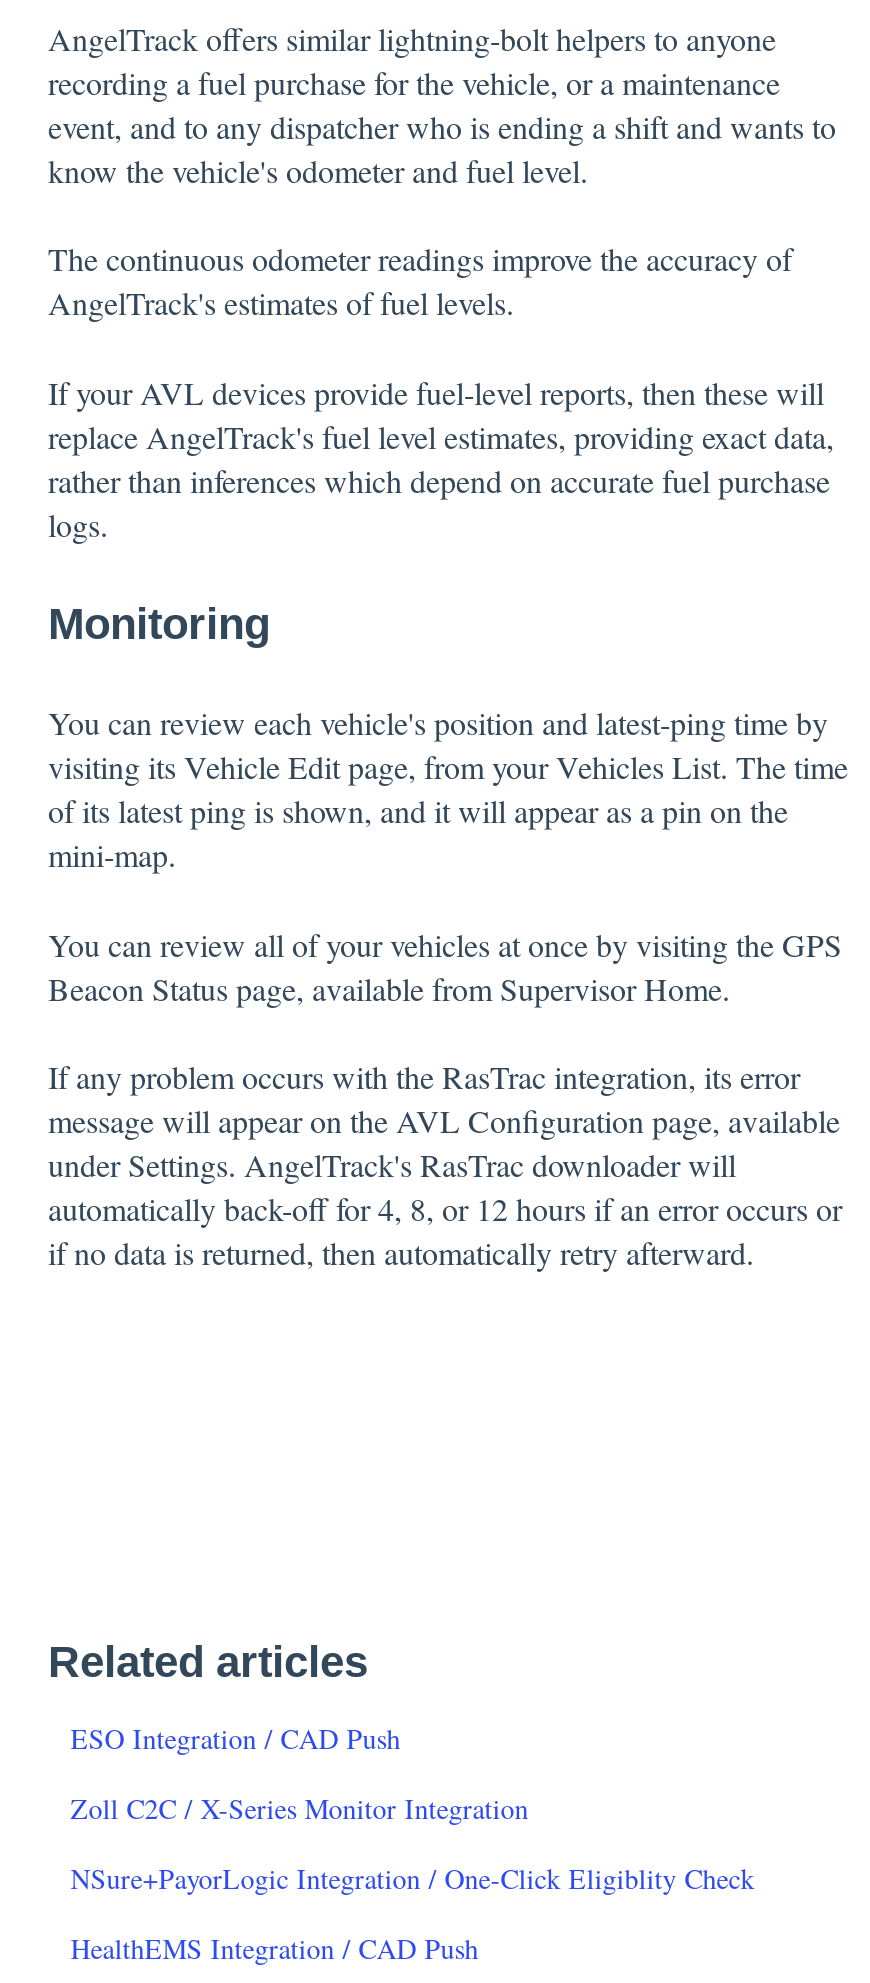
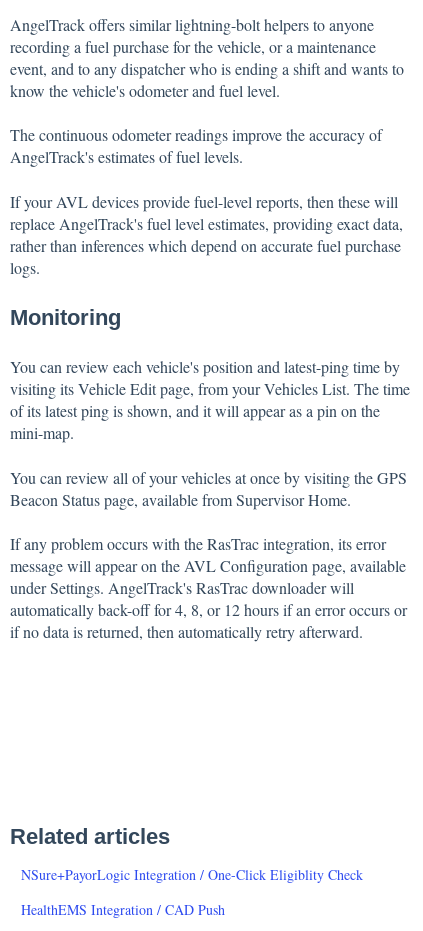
[70,1720,528,1828] ESO Integration / CAD Push | Zoll C2C / X-Series Monitor Integration -> none

